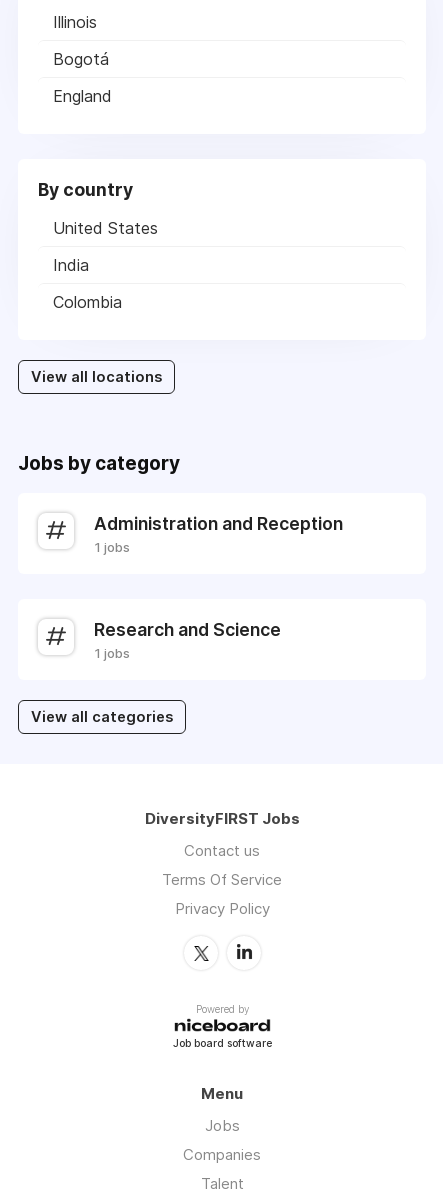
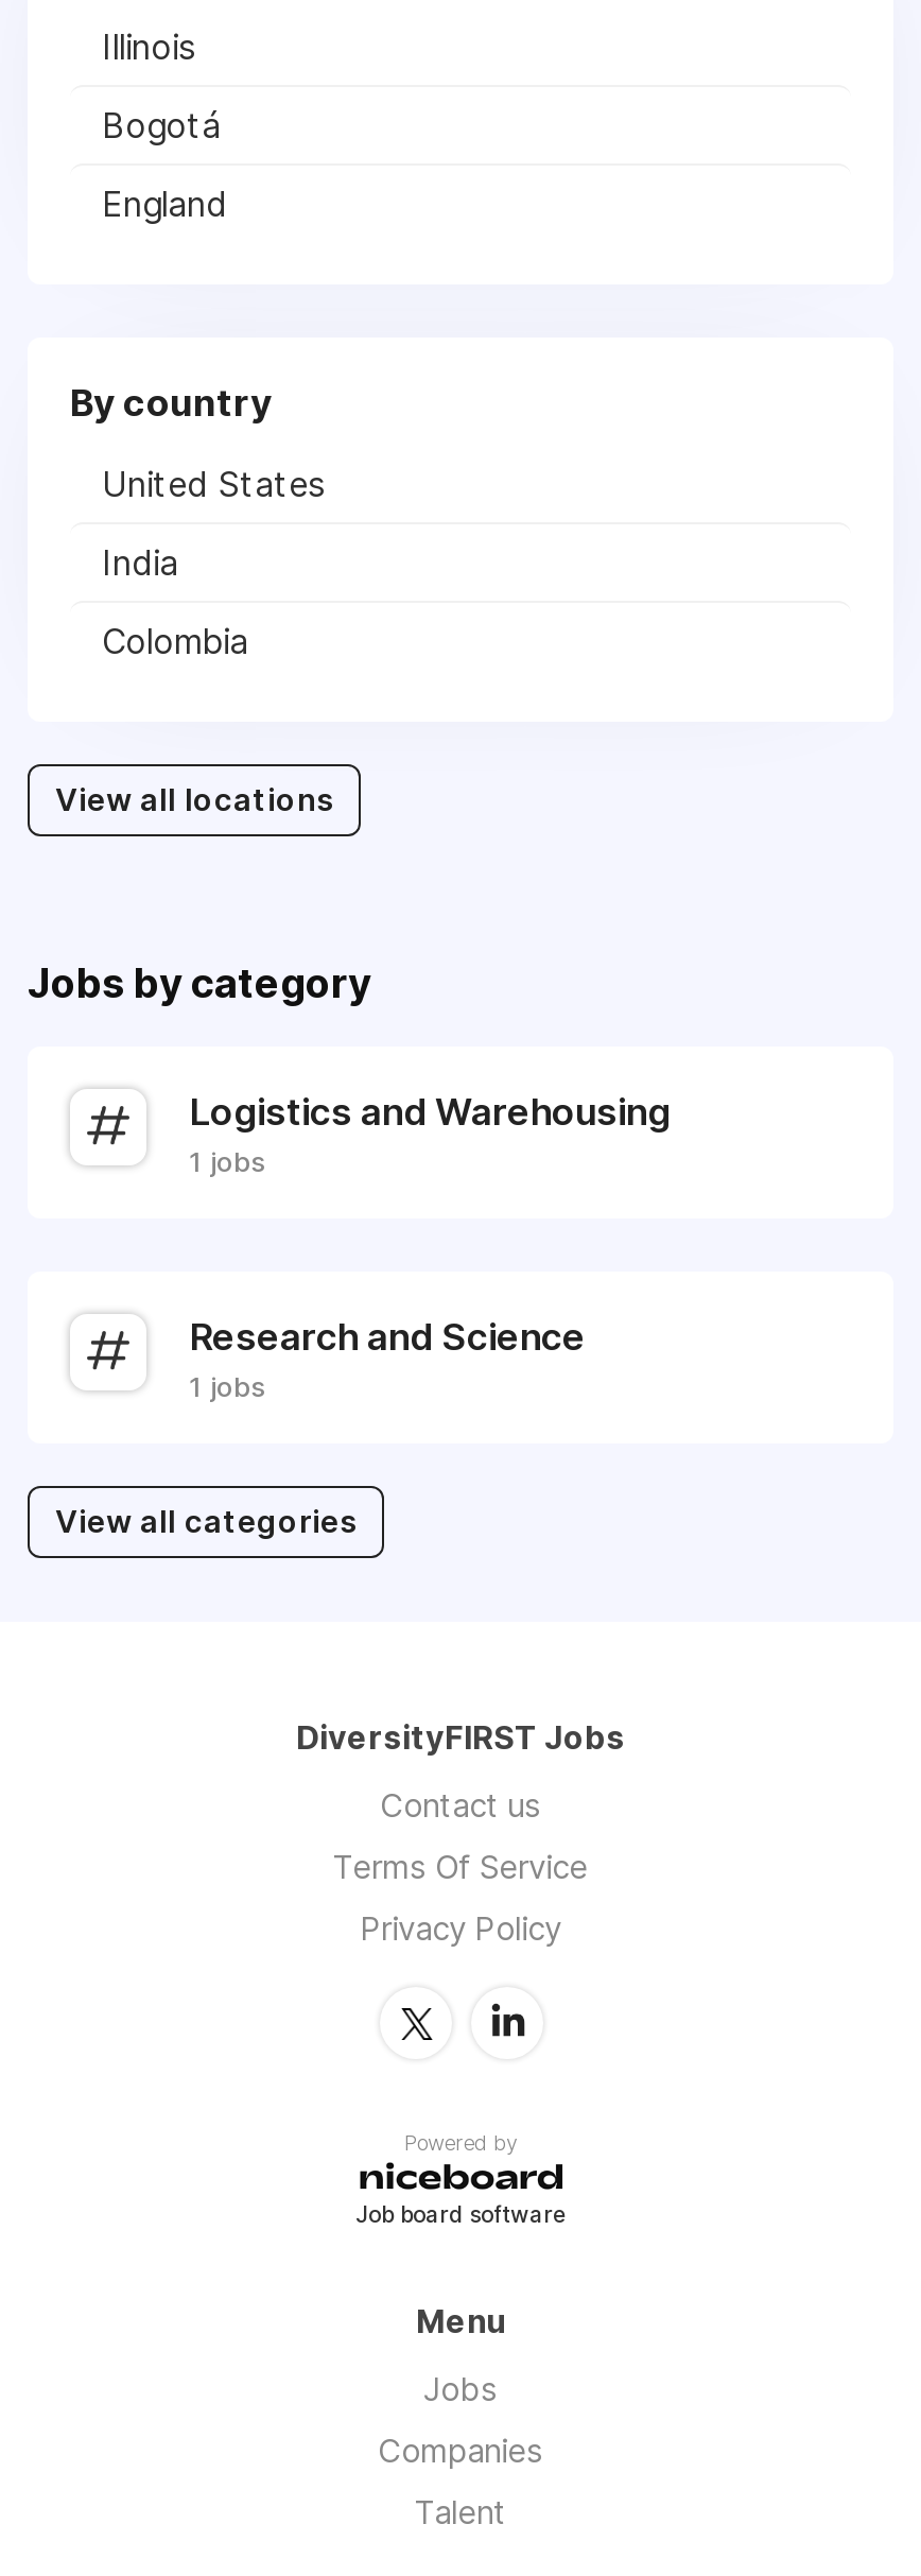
[94,513,343,534] Administration and Reception -> [189,1089,671,1134] Logistics and Warehousing

